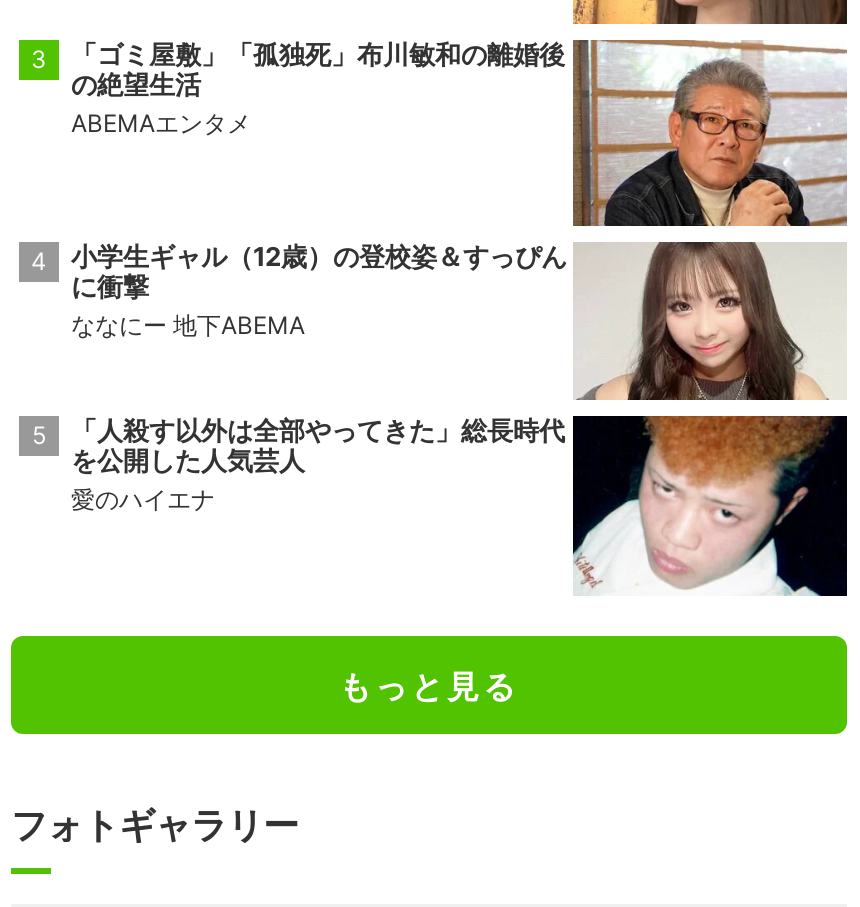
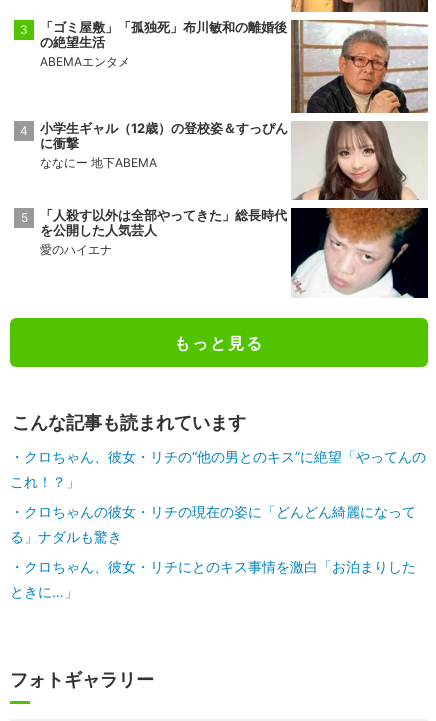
none -> [10,412,426,600] こんな記事も読まれています | クロちゃん、彼女・リチの“他の男とのキス”に絶望「やってんの | これ！？」 | クロちゃんの彼女・リチの現在の姿に「どんどん綺麗になって | る」ナダルも驚き | クロちゃん、彼女・リチにとのキス事情を激白「お泊まりした | ときに…」

